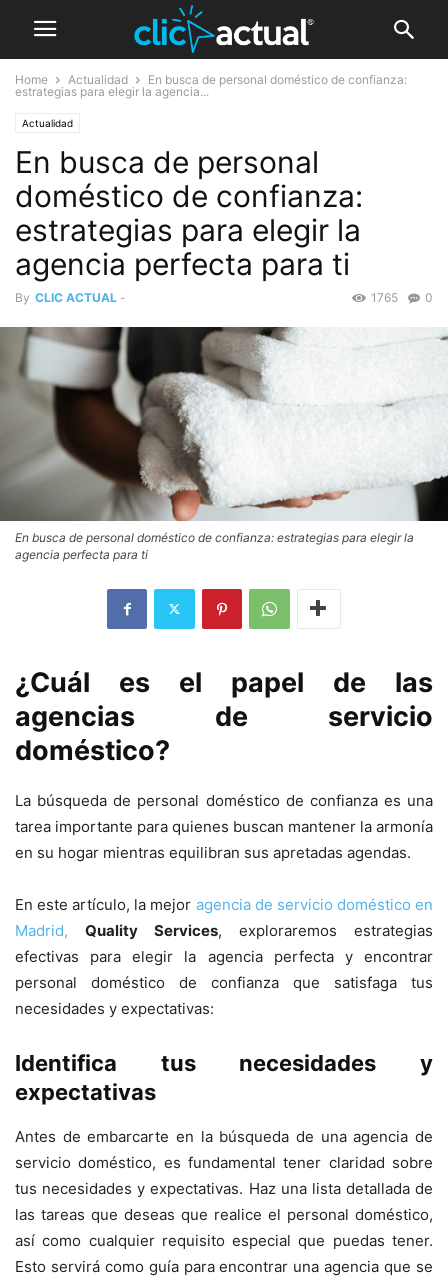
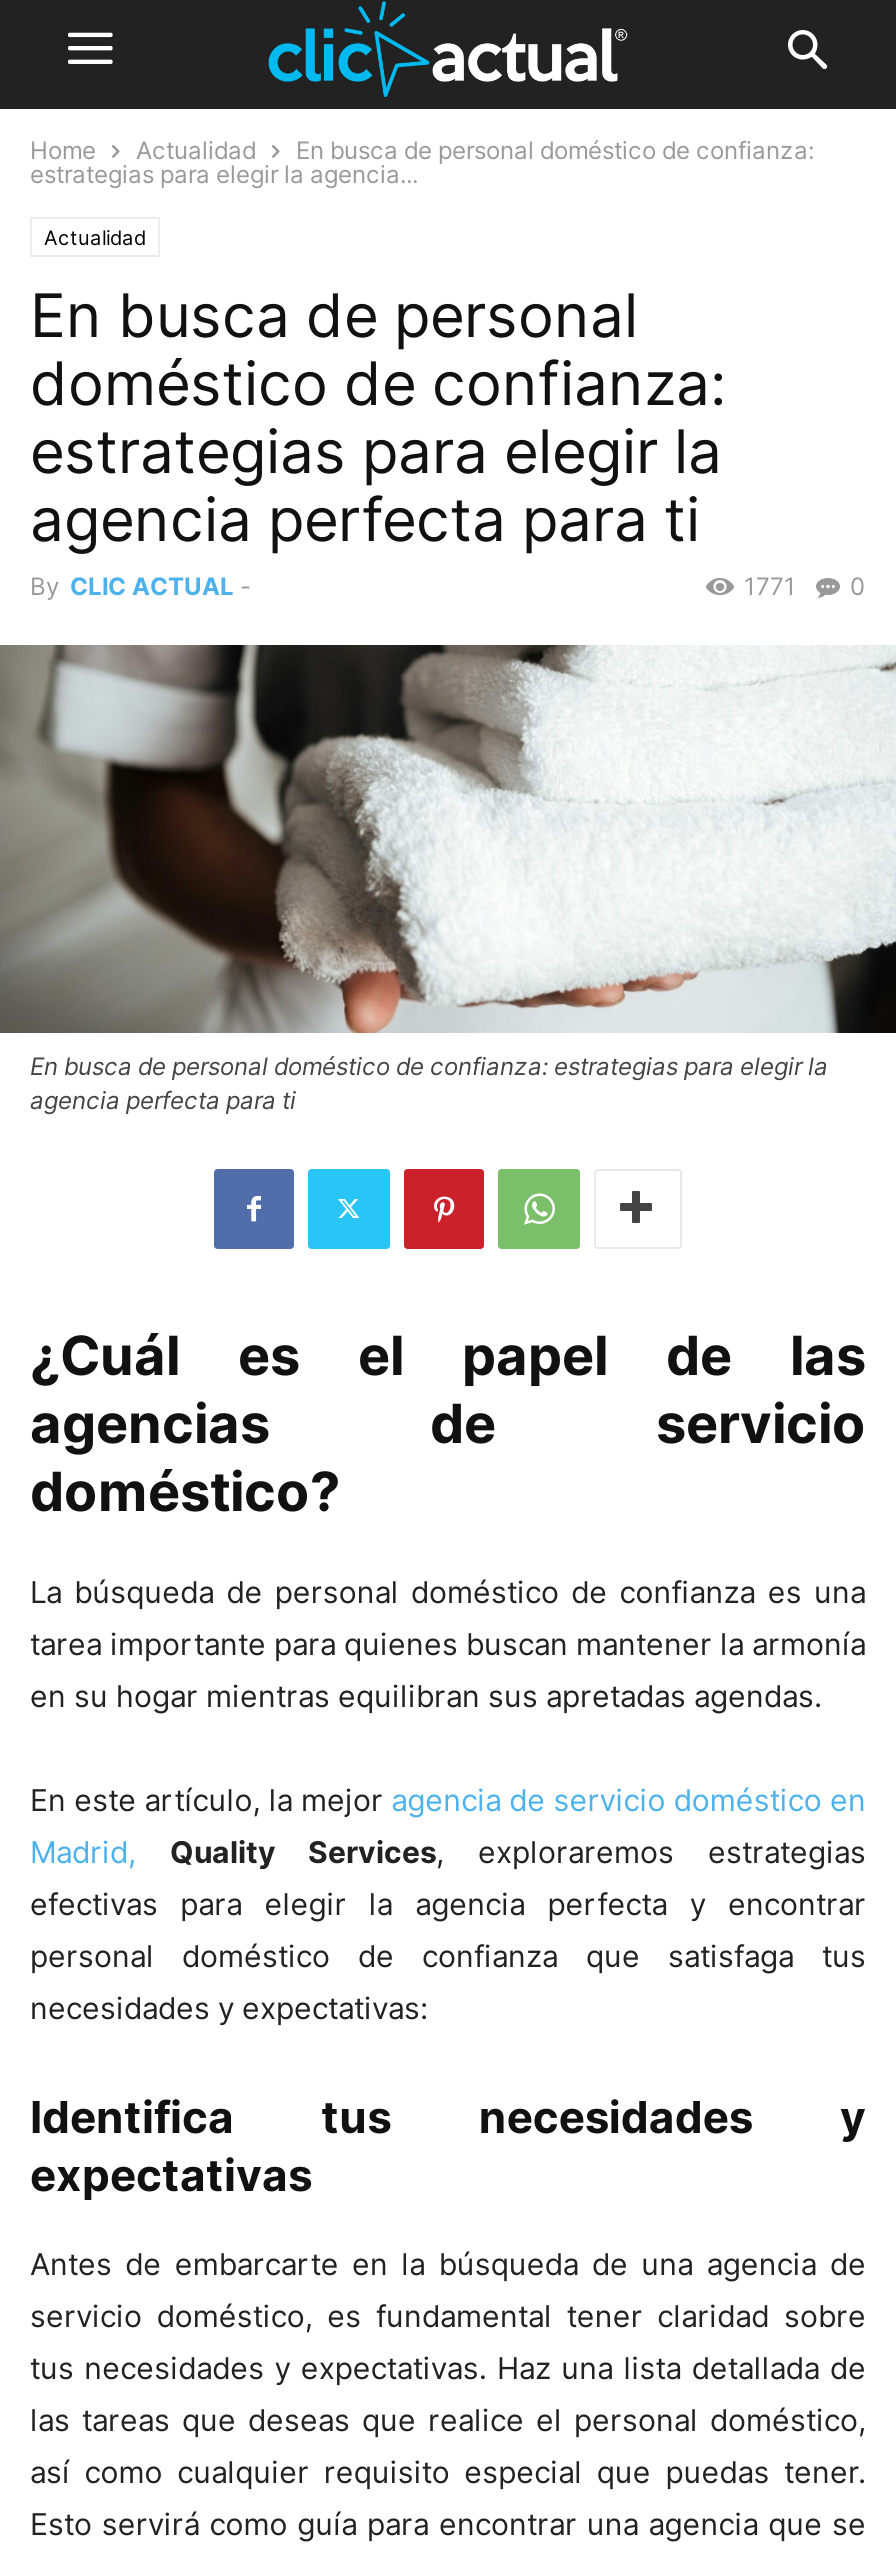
[371,290,433,305] 1765 0 -> [744,571,866,601] 1771 0

